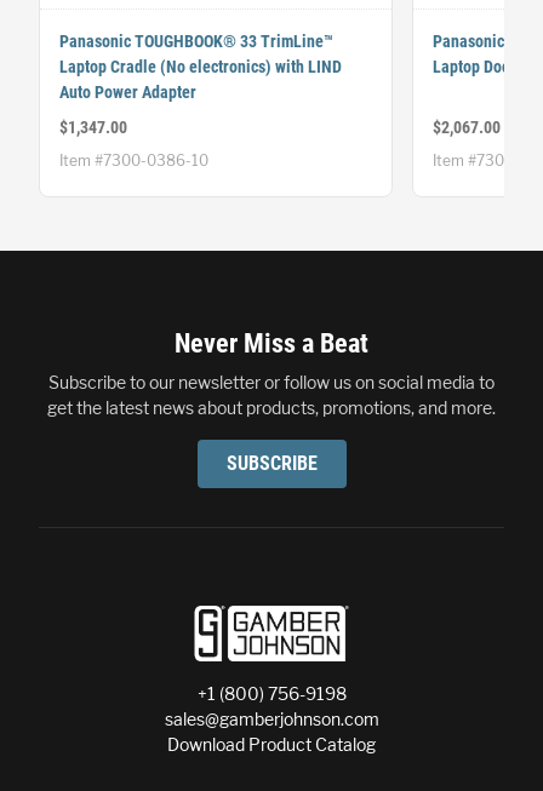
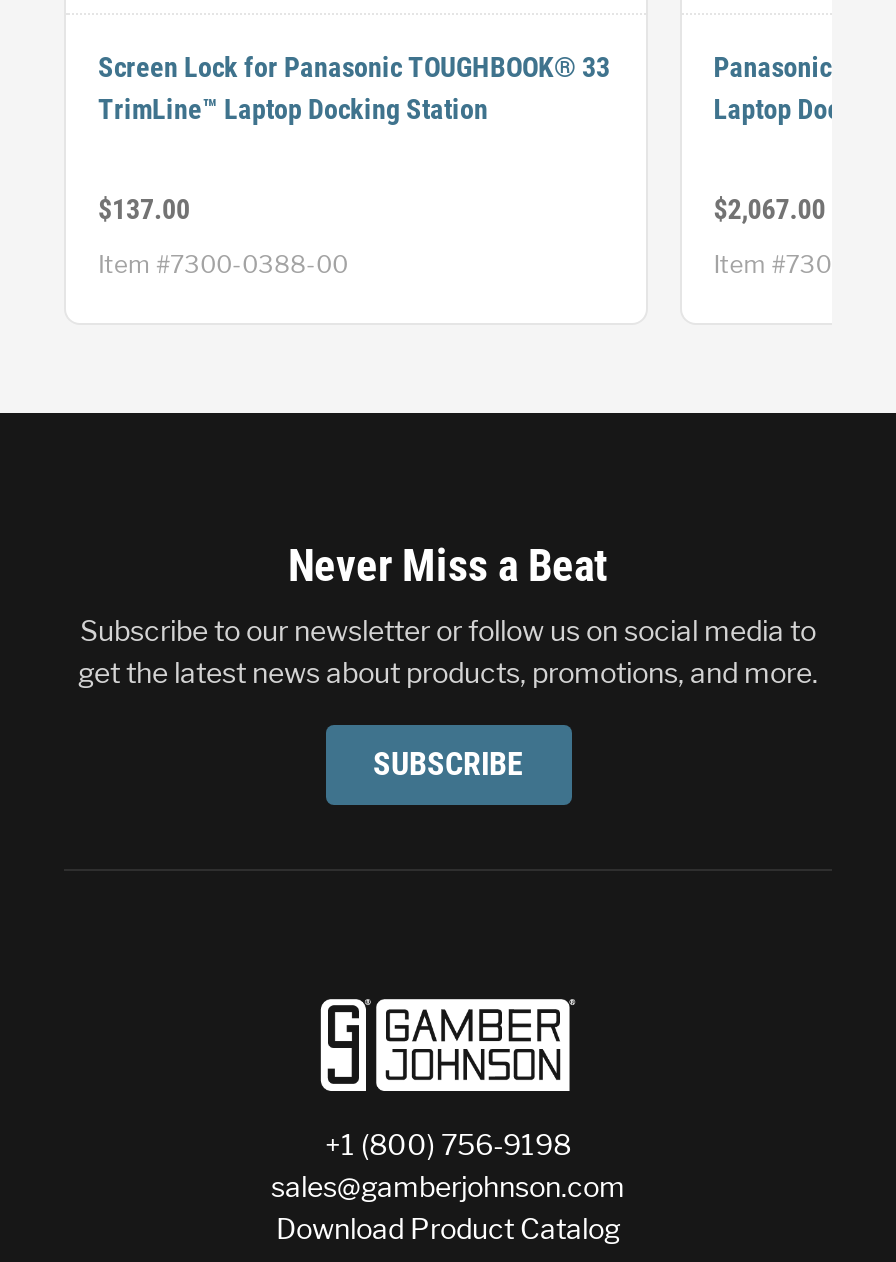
[59,32,342,102] Panasonic TOUGHBOOK® 33 TrimLine™ | Laptop Cradle (No electronics) with LIND | Auto Power Adapter -> [98,51,610,125] Screen Lock for Panasonic TOUGHBOOK® 33 | TrimLine™ Laptop Docking Station
[59,118,127,137] $1,347.00 -> [98,193,190,225] $137.00
[59,152,208,170] Item #7300-0386-10 -> [98,249,348,279] Item #7300-0388-00

